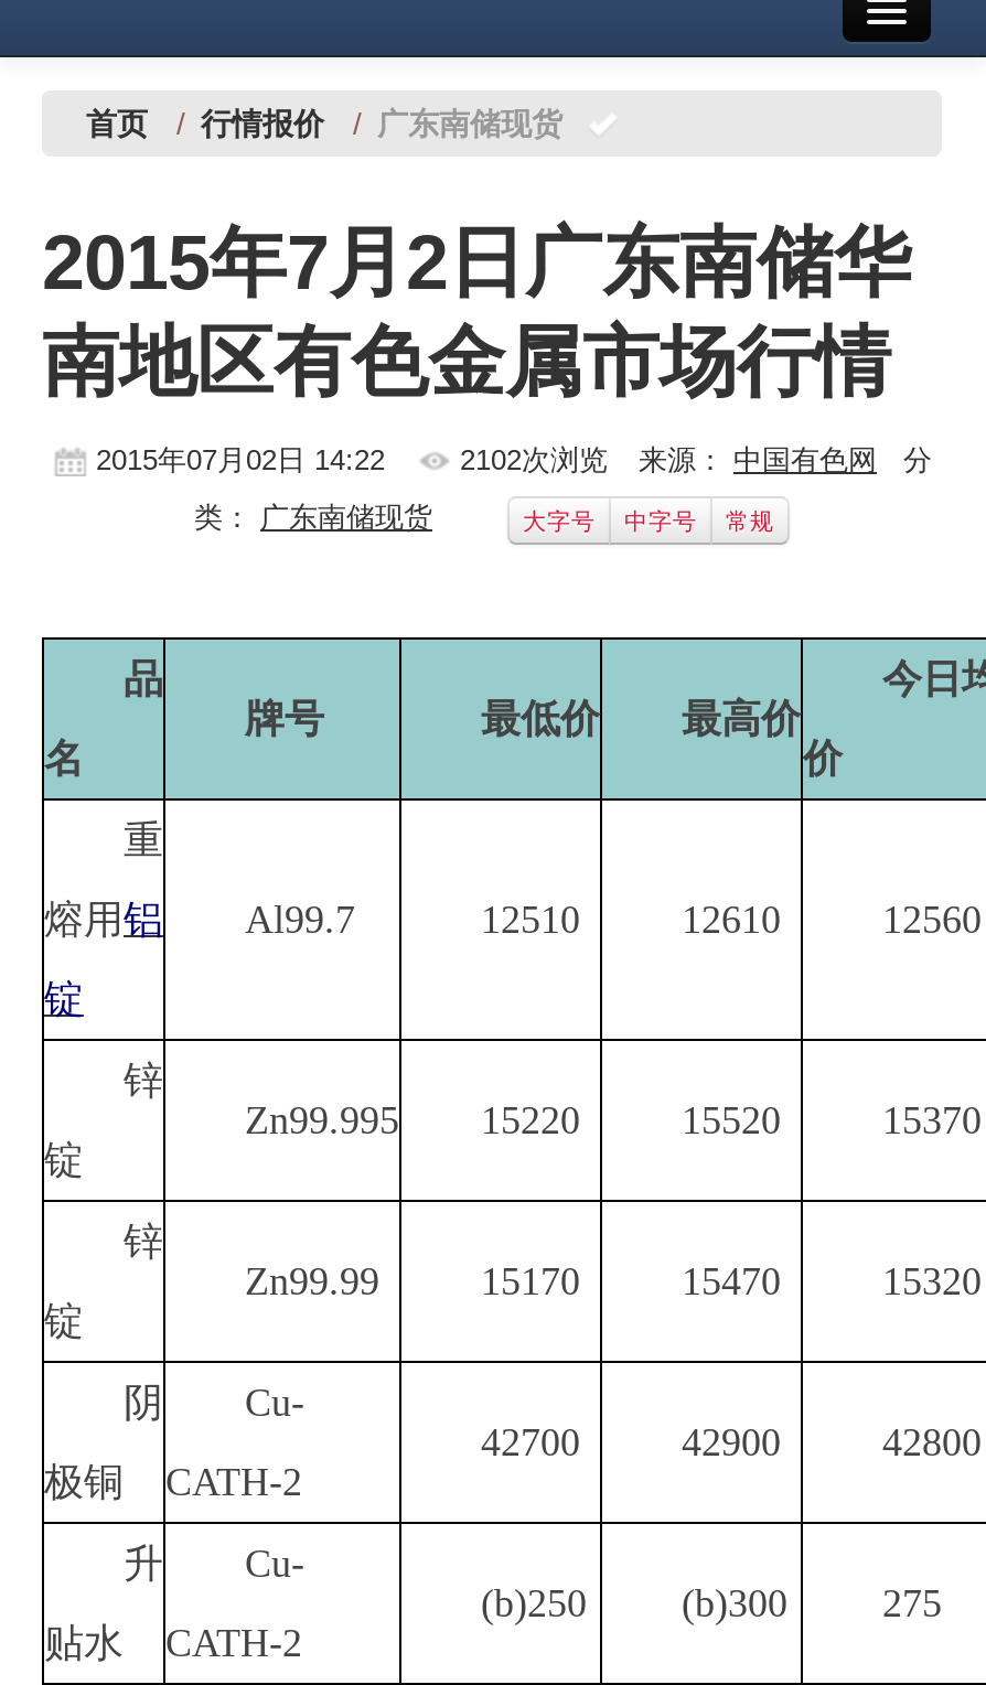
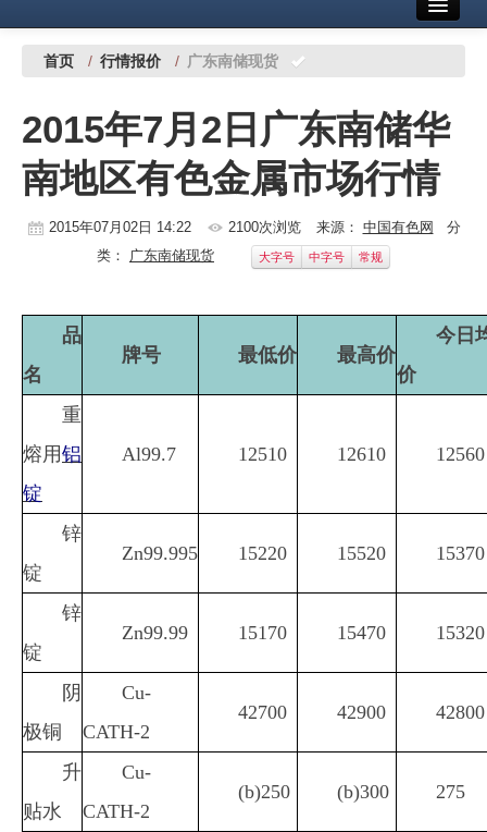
[460,443,608,476] 2102次浏览 -> [228,219,301,235] 2100次浏览

